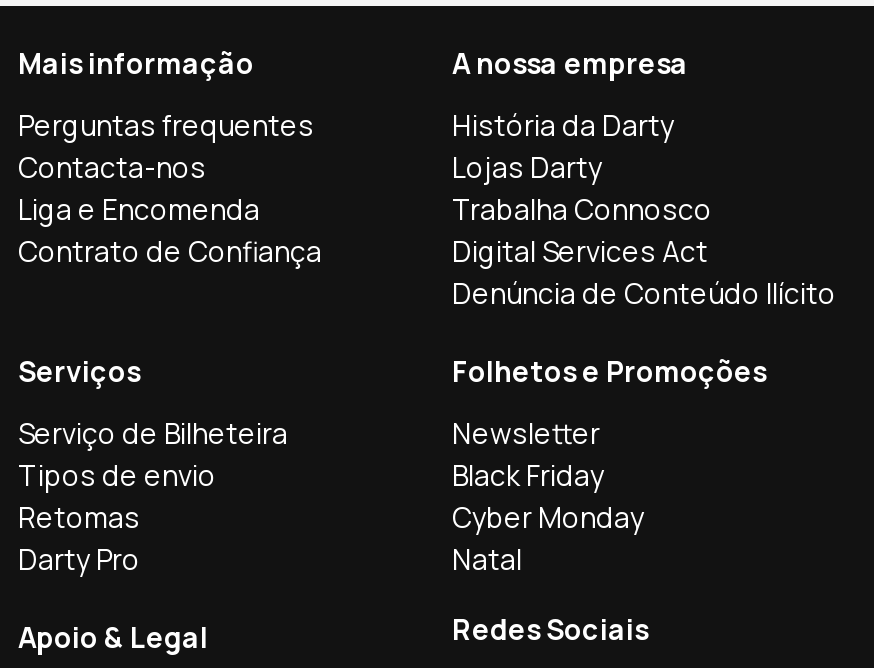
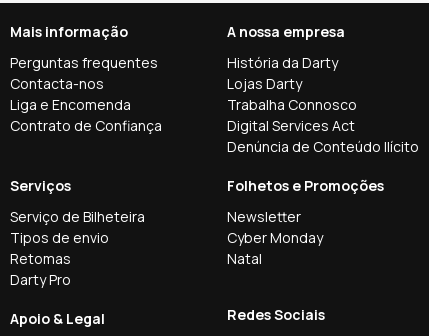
[452,456,604,494] Black Friday -> none
moved [452,498,644,578] -> [227,228,323,268]: Cyber Monday | Natal

